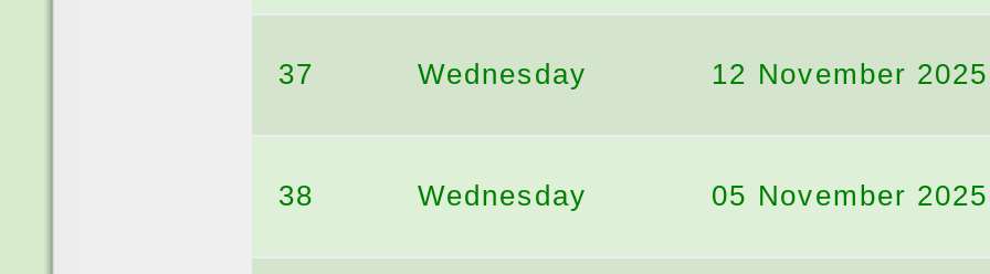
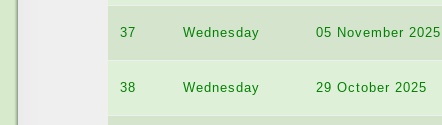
[712,58,988,91] 12 November 2025 -> [316,25,441,40] 05 November 2025
[712,179,988,212] 05 November 2025 -> [316,80,427,95] 29 October 2025

